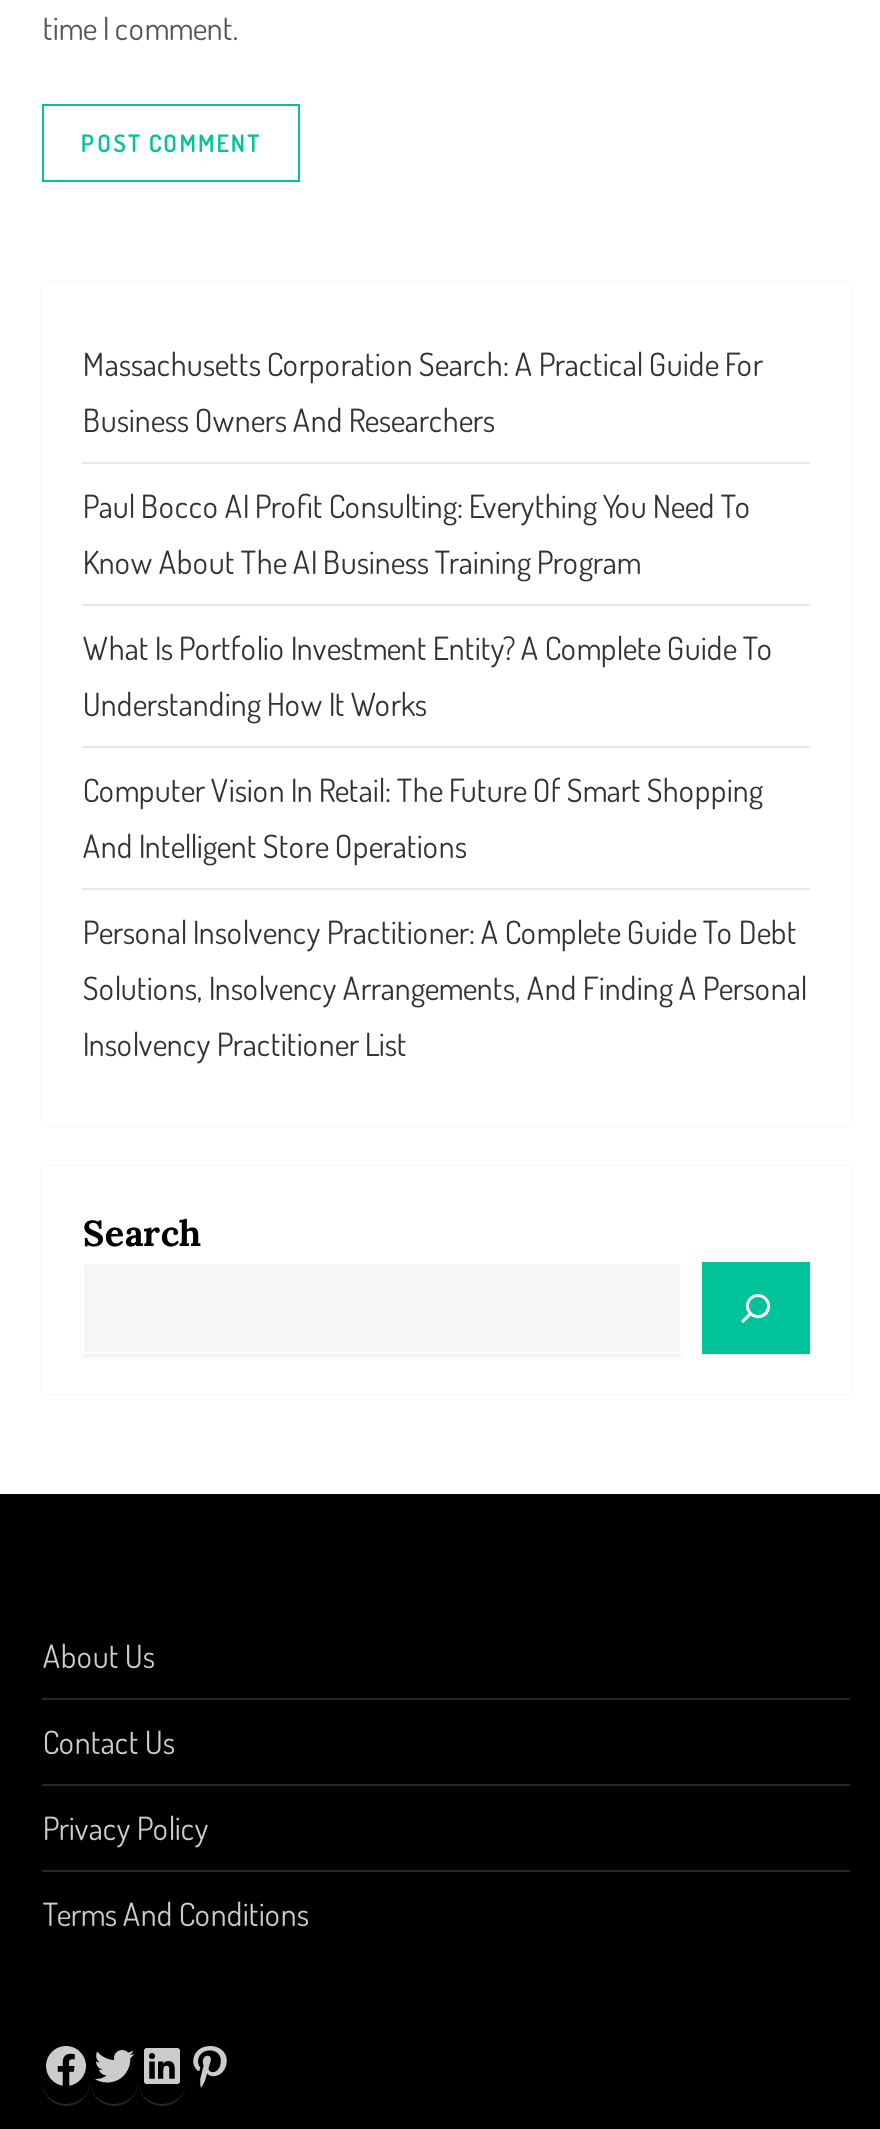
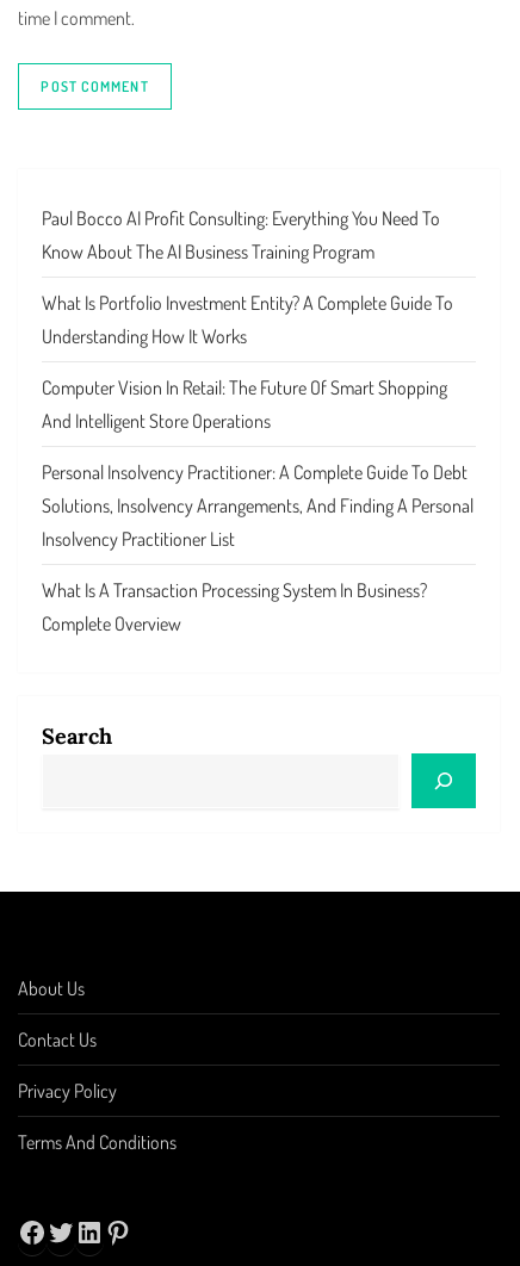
[83,345,763,441] Massachusetts Corporation Search: A Practical Guide For | Business Owners And Researchers -> none
moved [83,487,807,1065] -> [42,207,474,551]: Paul Bocco AI Profit Consulting: Everything You Need To | Know About The AI Business Training Program | What Is Portfolio Investment Entity? A Complete Guide To | ... | Solutions, Insolvency Arrangements, And Finding A Personal | Insolvency Practitioner List
none -> [42,579,427,636] What Is A Transaction Processing System In Business? | Complete Overview

